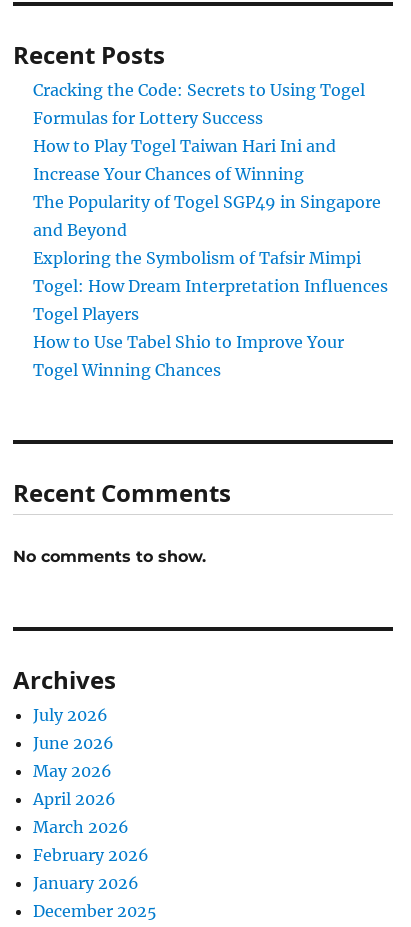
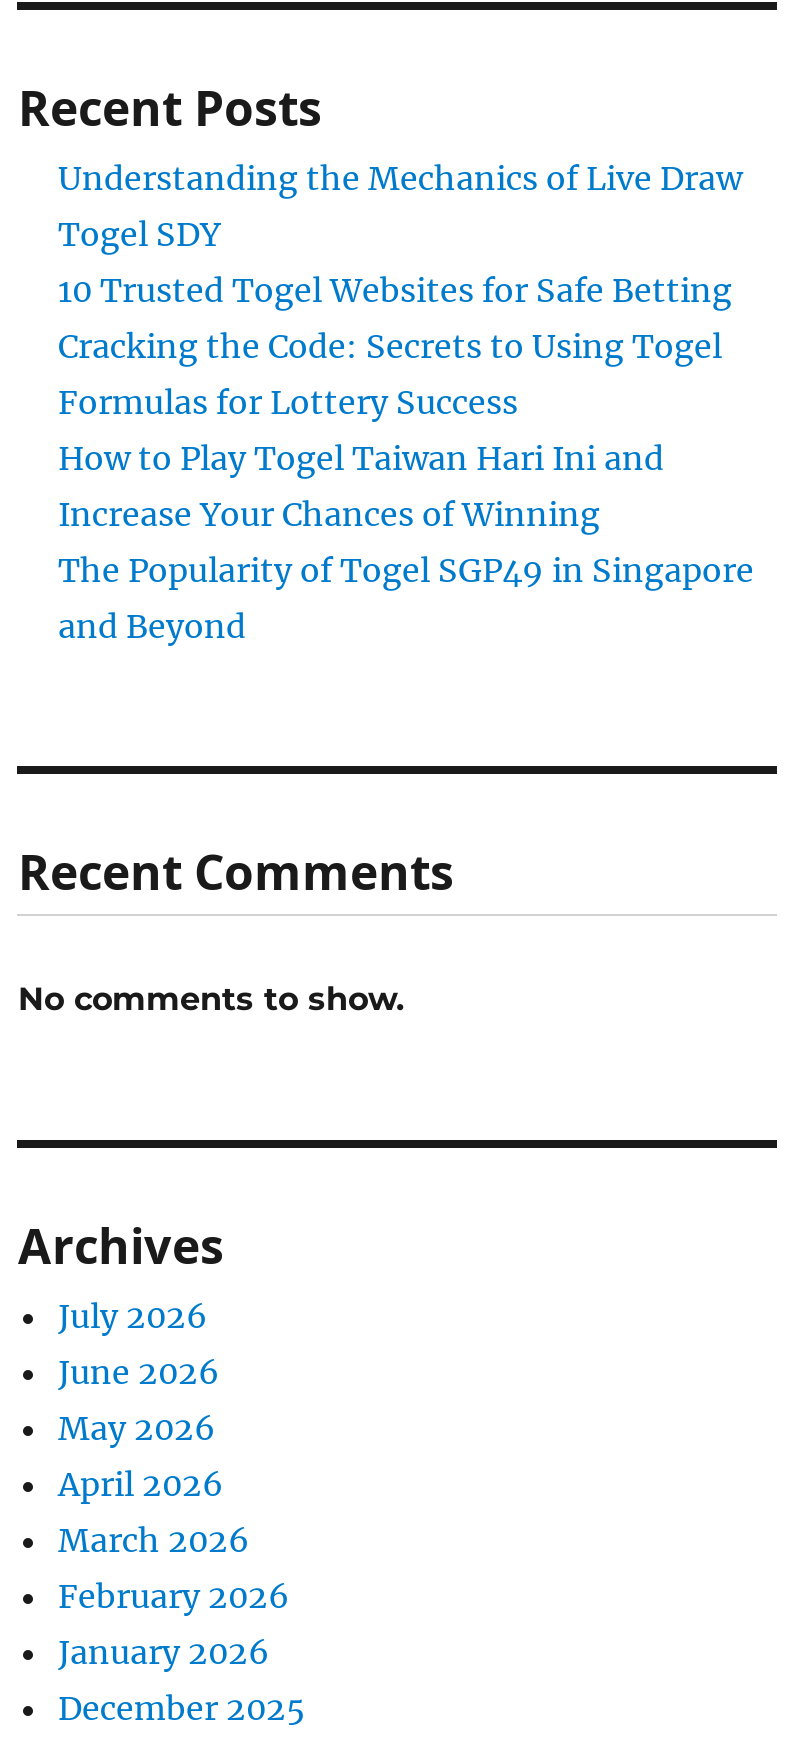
none -> [58,158,742,310] Understanding the Mechanics of Live Draw | Togel SDY | 10 Trusted Togel Websites for Safe Betting
moved [33,80,381,240] -> [58,326,754,646]: Cracking the Code: Secrets to Using Togel | Formulas for Lottery Success | How to Play Togel Taiwan Hari Ini and | Increase Your Chances of Winning | The Popularity of Togel SGP49 in Singapore | and Beyond
[33,248,388,380] Exploring the Symbolism of Tafsir Mimpi | Togel: How Dream Interpretation Influences | Togel Players | How to Use Tabel Shio to Improve Your | Togel Winning Chances -> none

